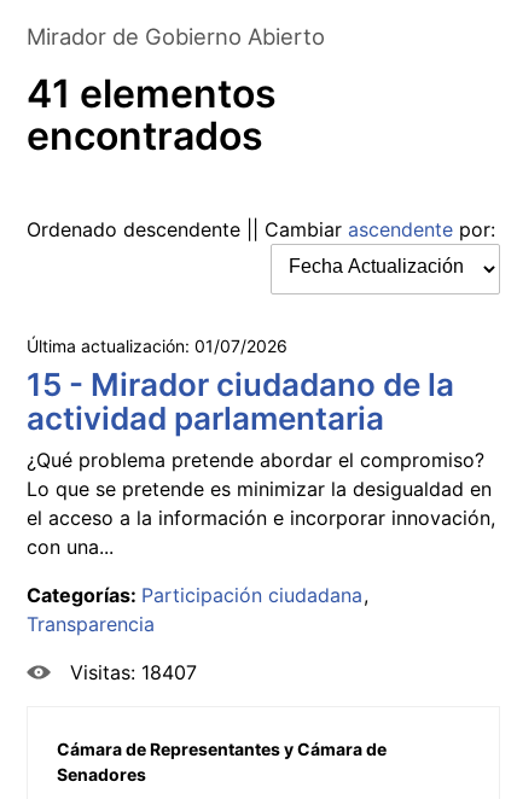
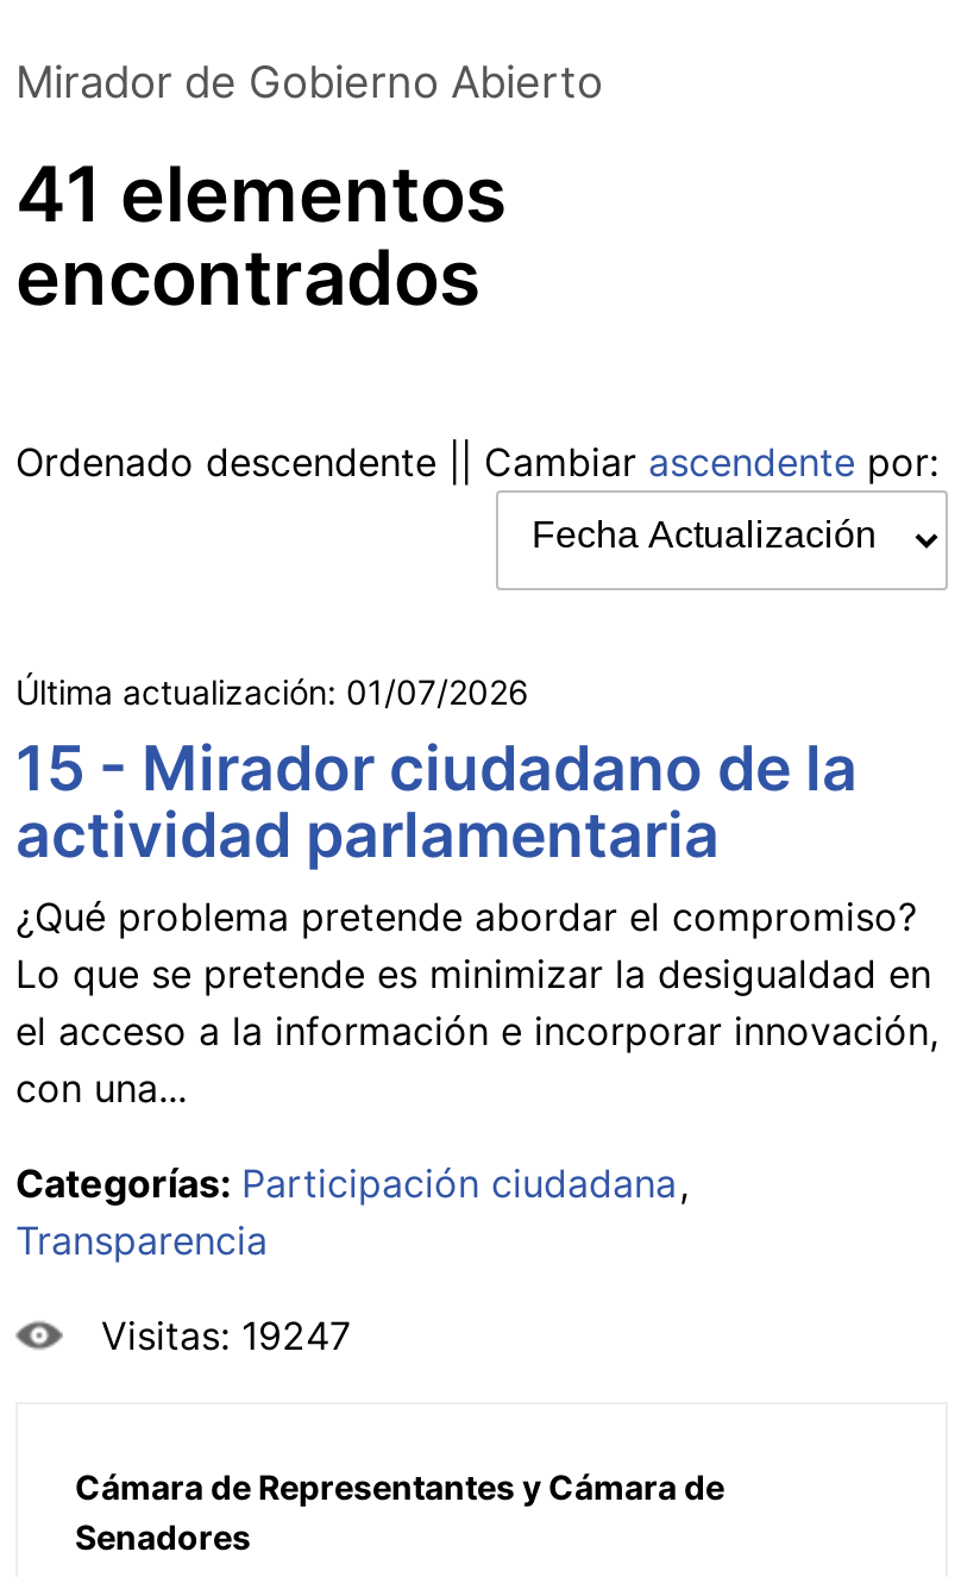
[70,660,197,684] Visitas: 18407 -> [101,1311,351,1359] Visitas: 19247

